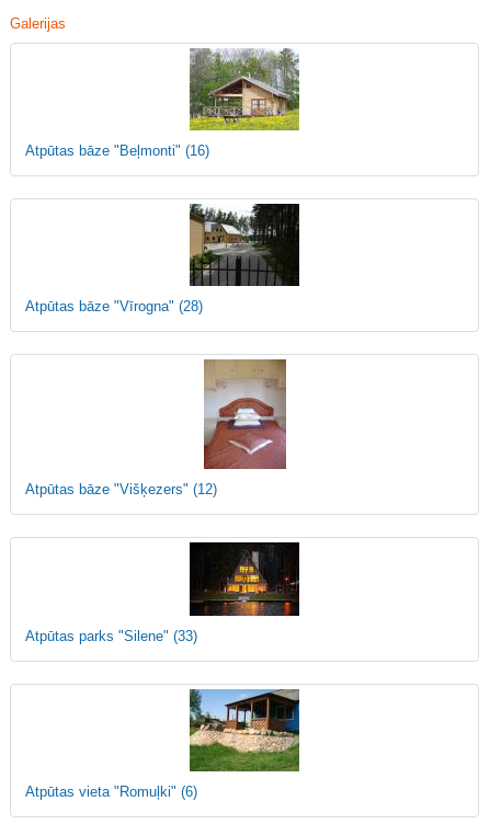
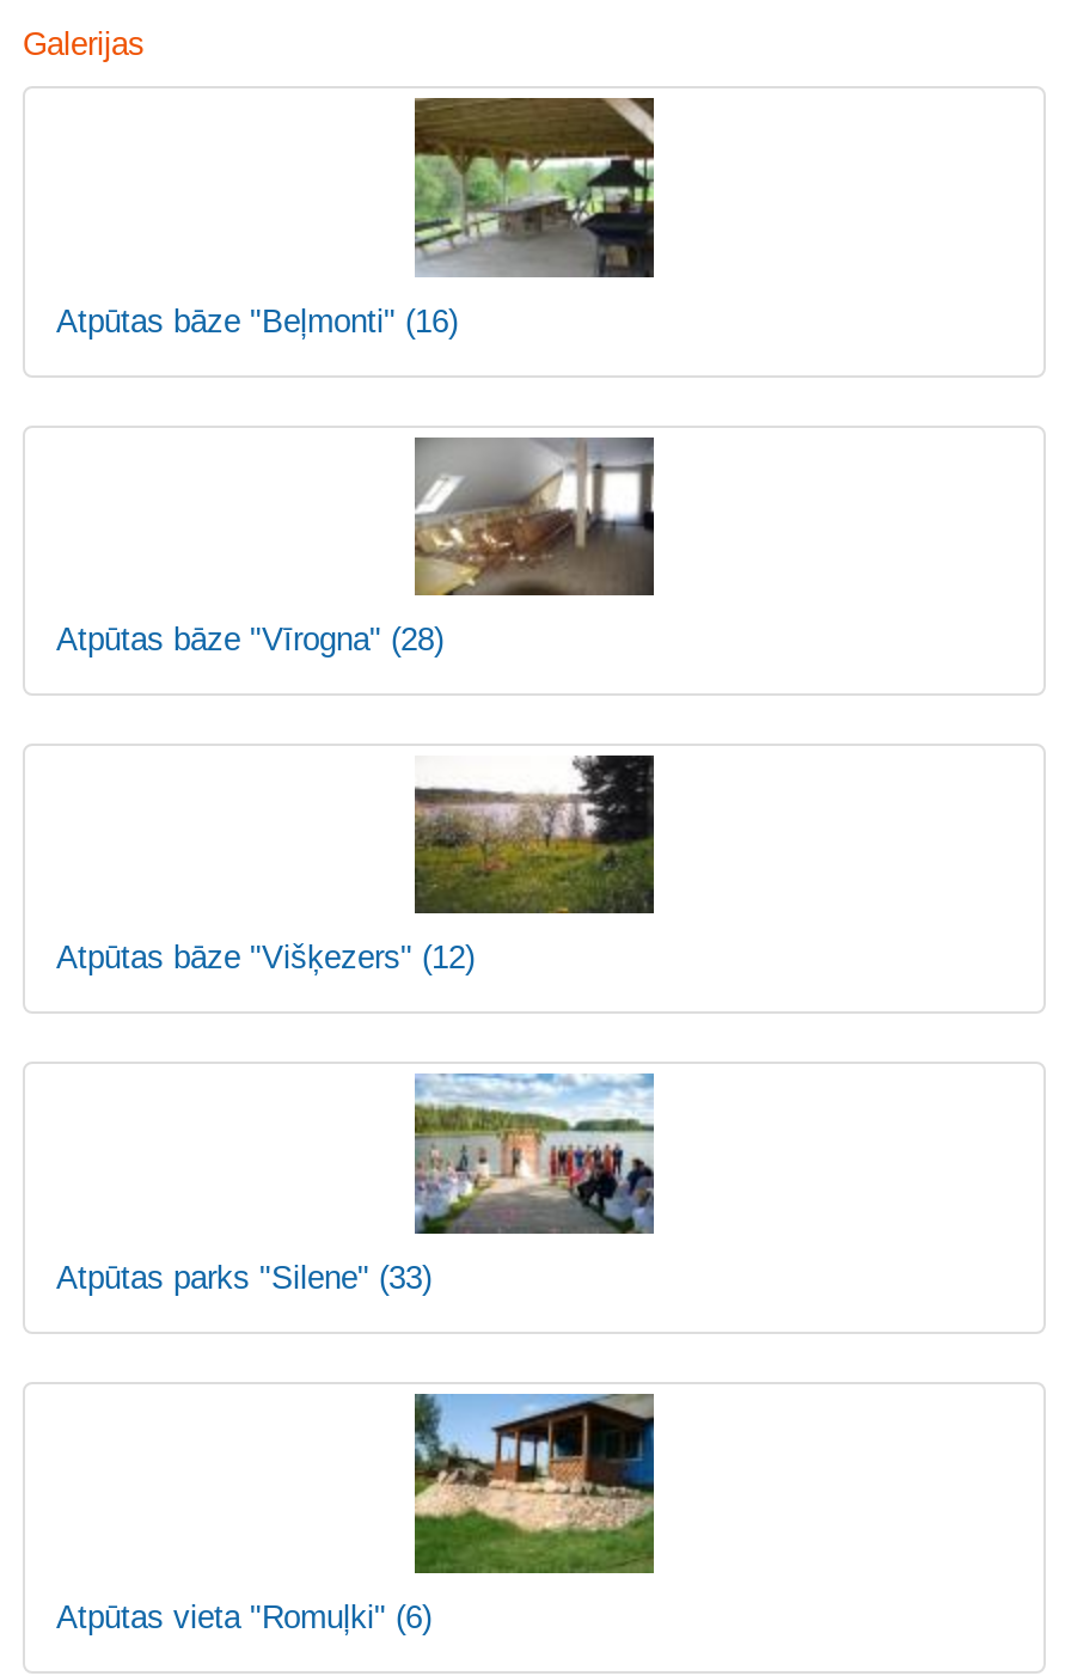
[189,48,300,131] [image] -> [412,96,656,280] [image]
[189,203,299,287] [image] -> [412,435,654,598] [image]
[190,358,299,470] [image] -> [412,753,656,916] [image]
[189,541,300,616] [image] -> [412,1071,656,1236] [image]

